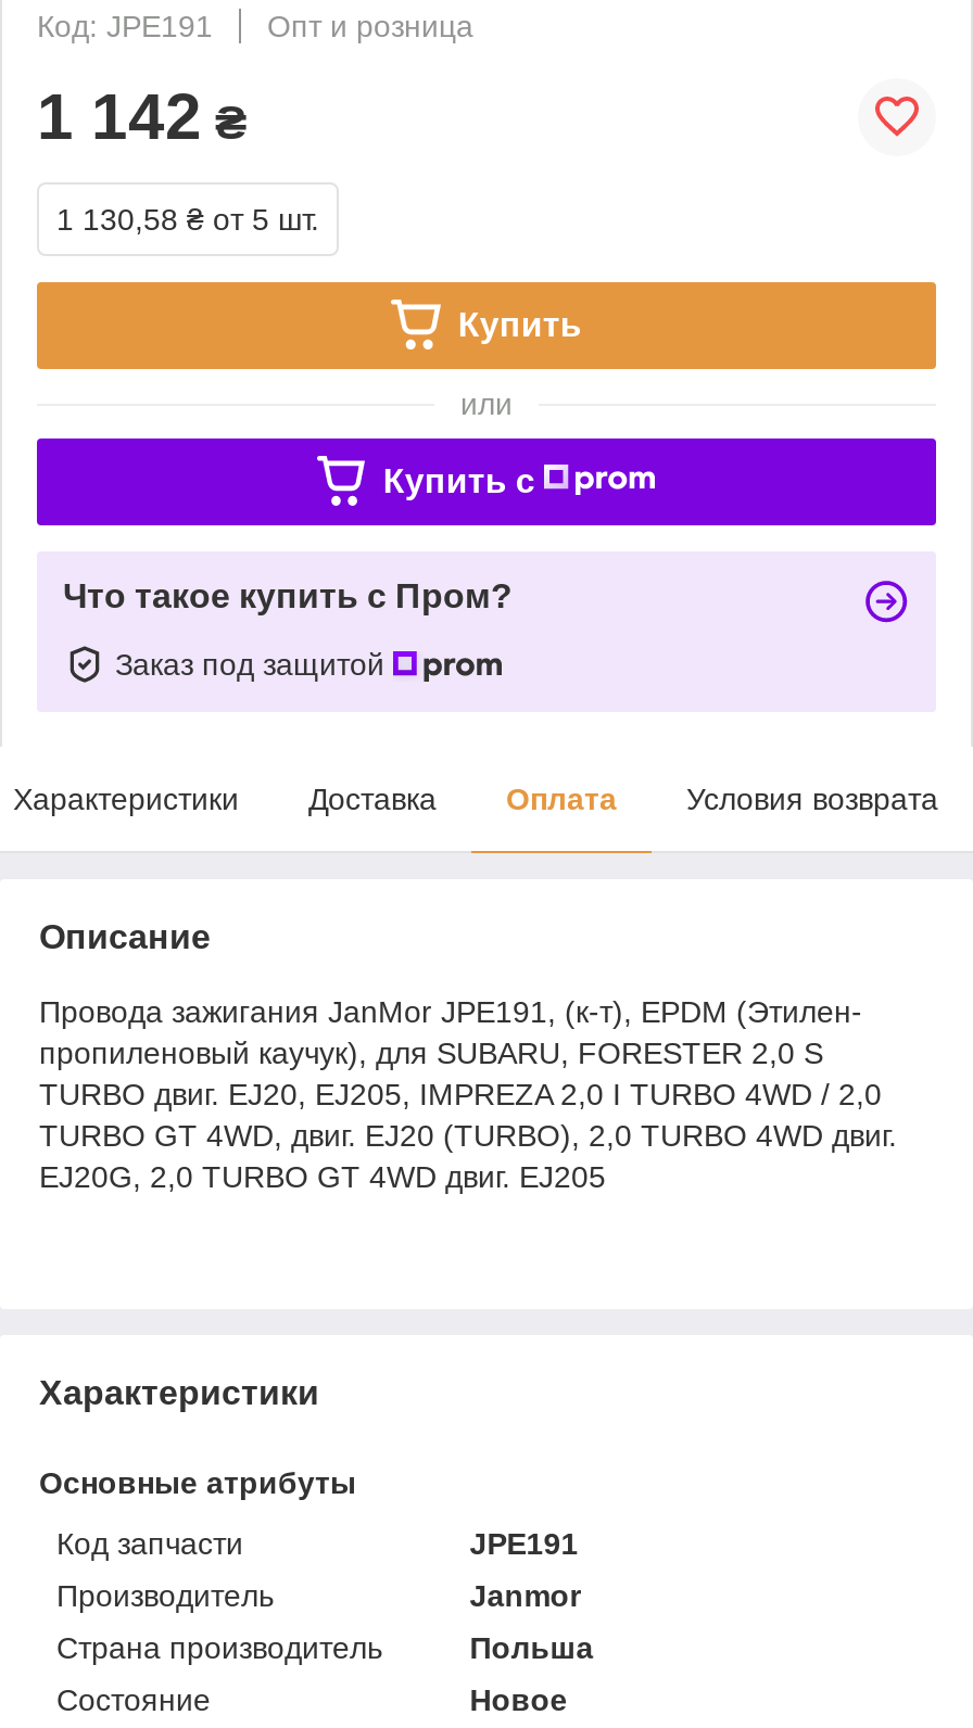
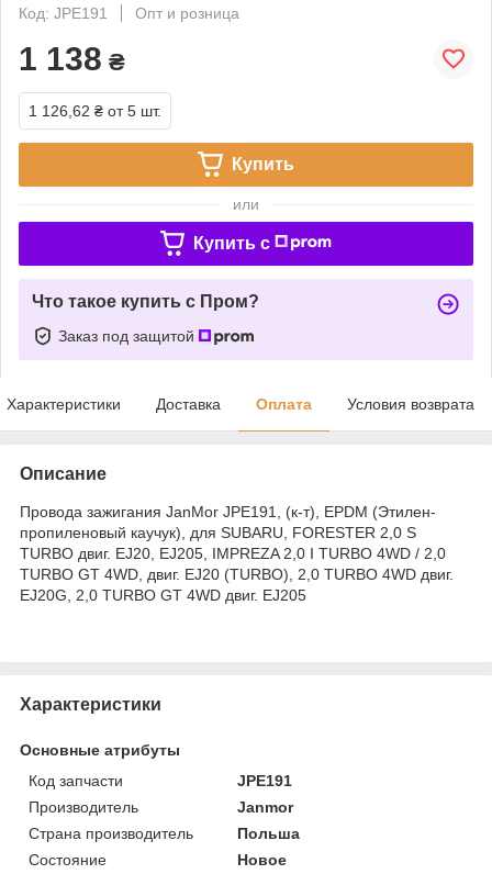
[37,80,248,152] 1 142 ₴ -> [19,40,125,77] 1 138 ₴
[56,201,319,236] 1 130,58 ₴ от 5 шт. -> [29,102,161,119] 1 126,62 ₴ от 5 шт.

